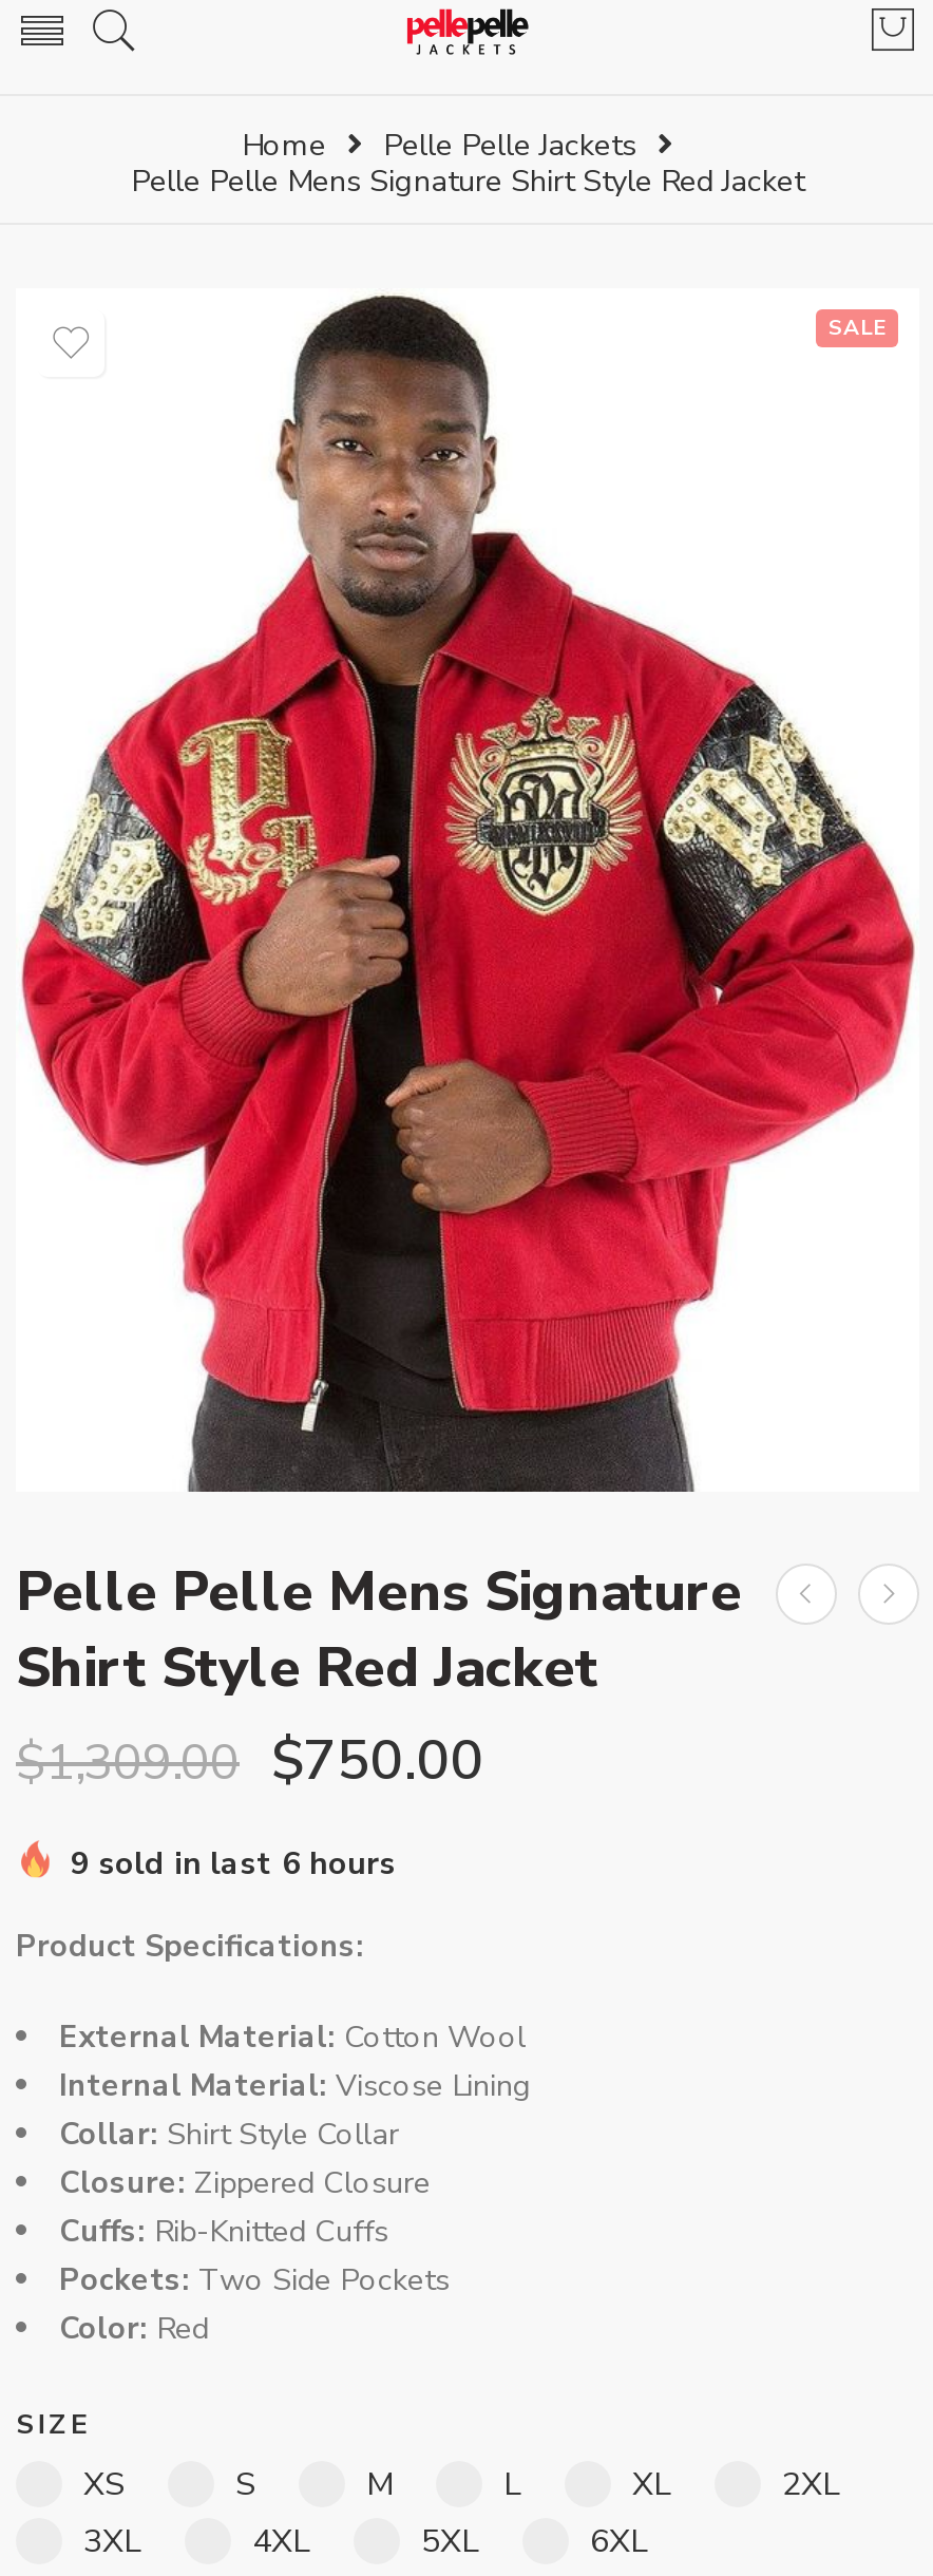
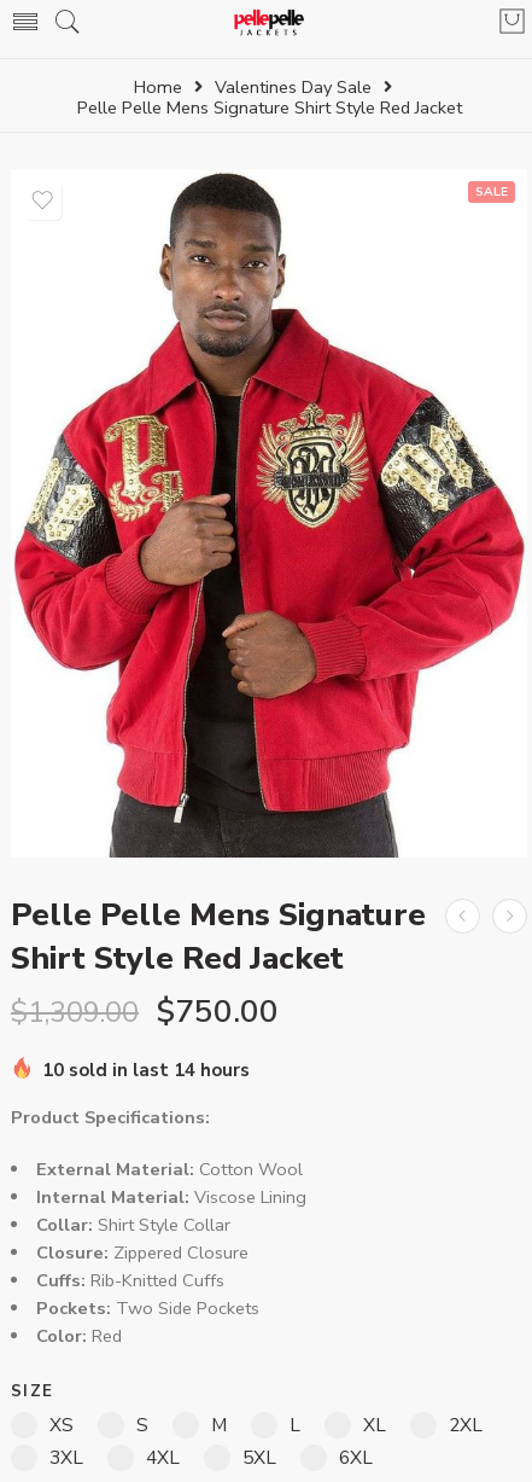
[383,124,636,166] Pelle Pelle Jackets -> [215,75,372,99] Valentines Day Sale
[54,1842,396,1884] 9 sold in last 6 hours -> [33,1058,250,1082] 10 sold in last 14 hours

